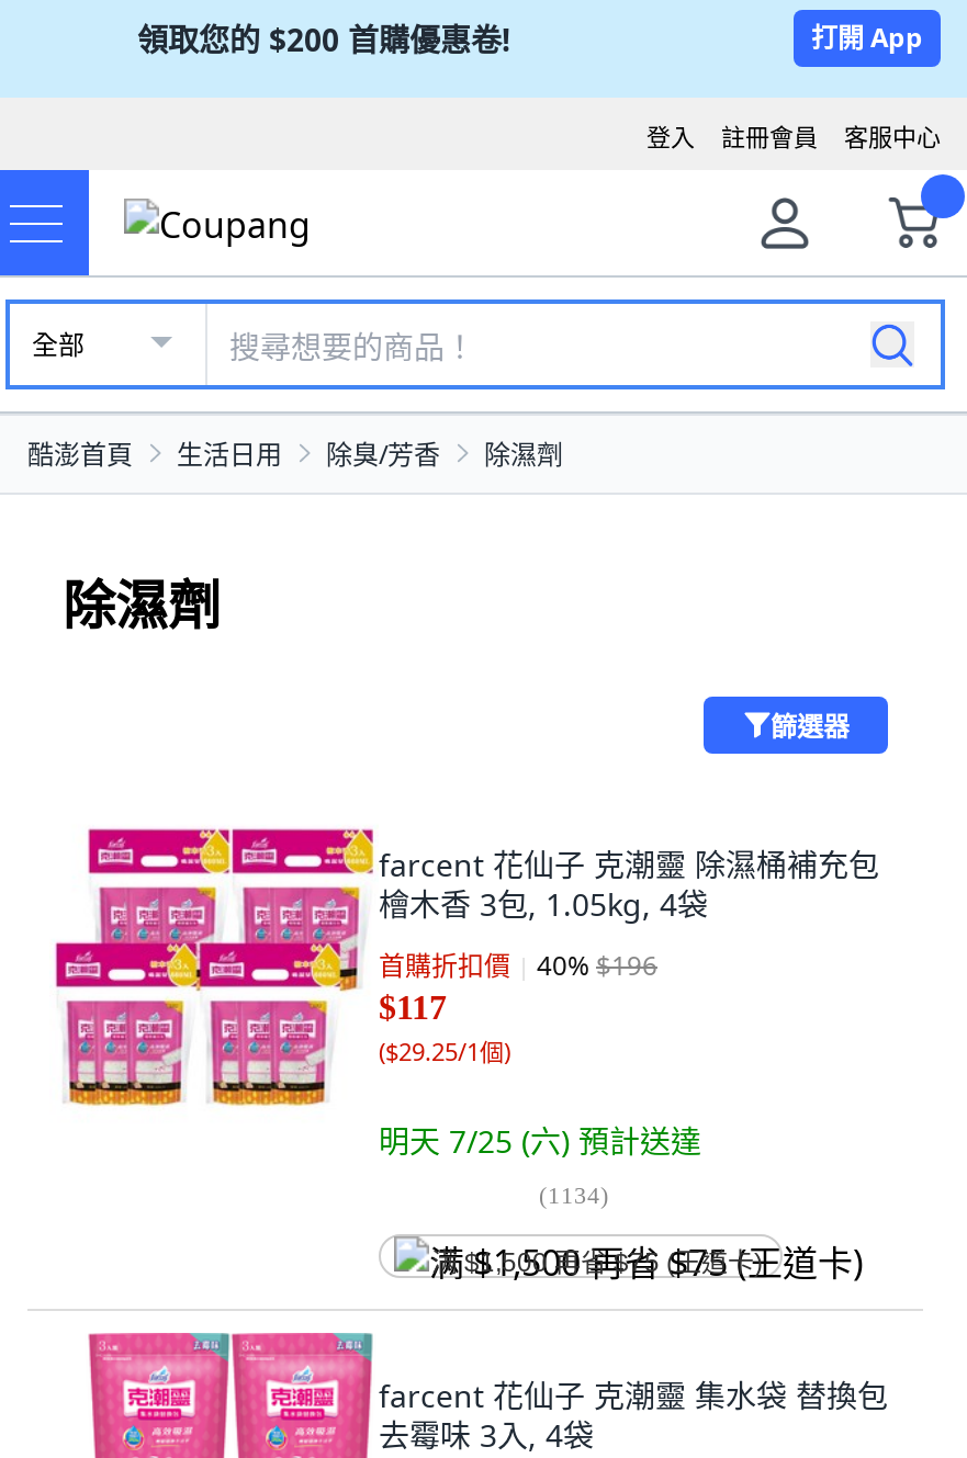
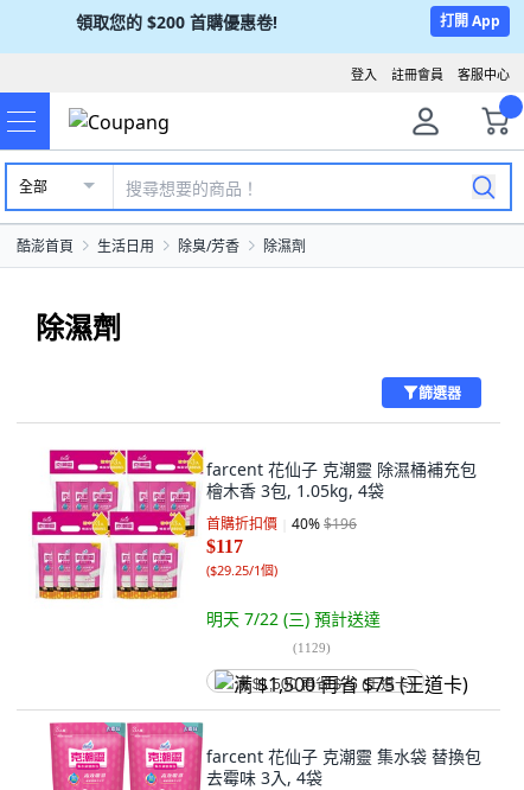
[379,1120,701,1162] 明天 7/25 (六)預計送達 -> [206,607,381,630] 明天 7/22 (三)預計送達
[539,1180,609,1207] (1134) -> [293,640,331,654] (1129)

